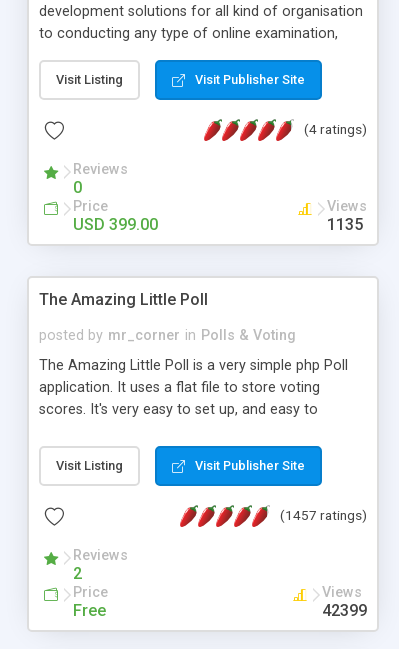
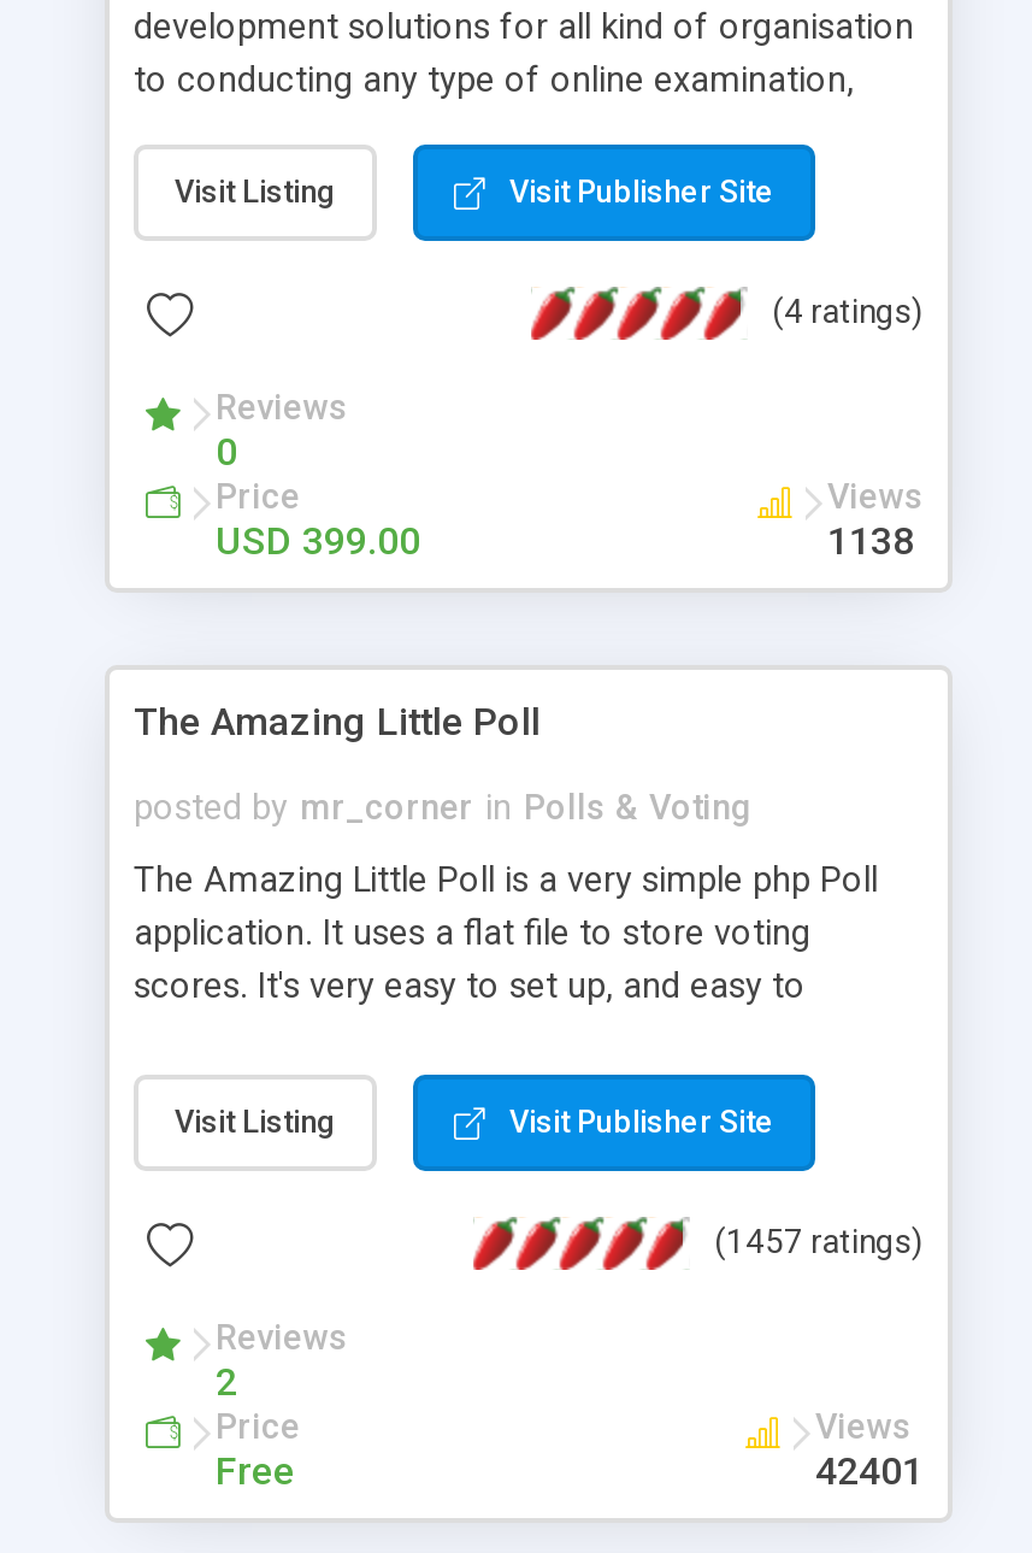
[327,215,363,234] 1135 -> [827,518,914,563] 1138
[322,601,367,620] 42399 -> [815,1448,924,1493] 42401

